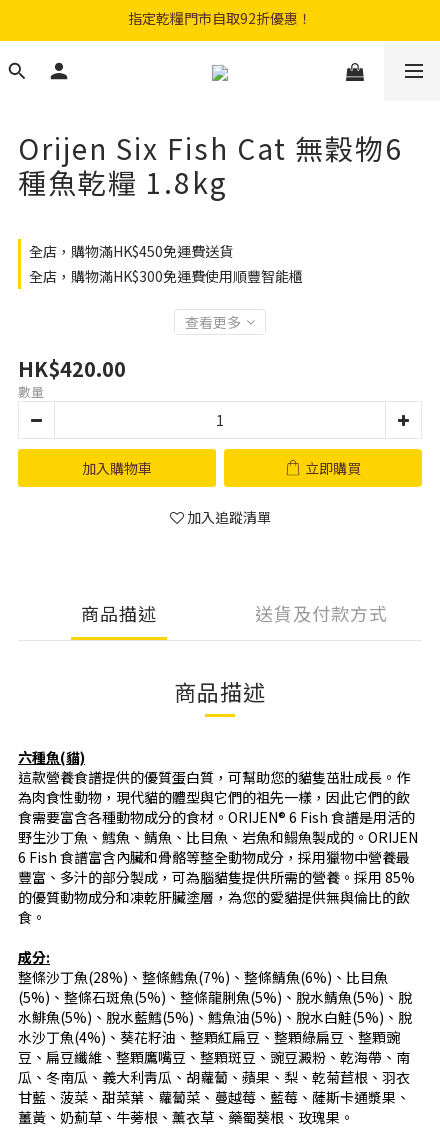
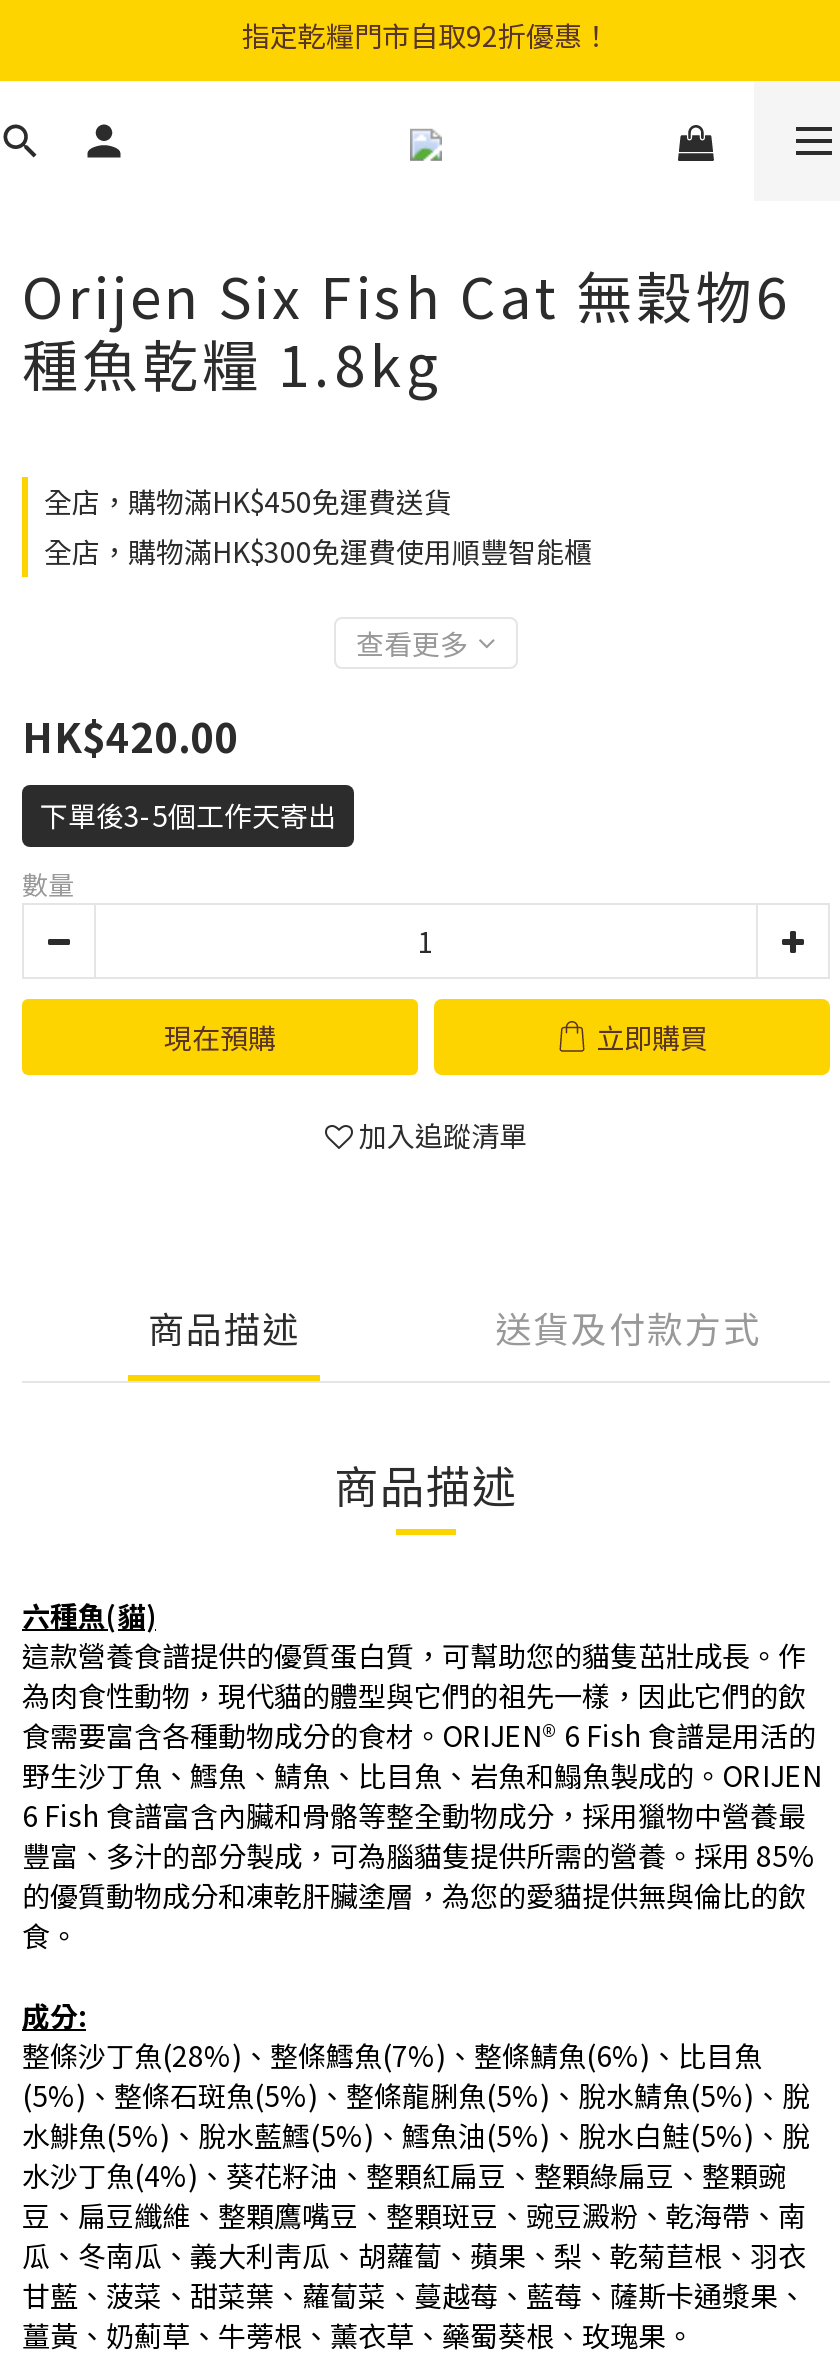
none -> [40,795,336,835] 下單後3-5個工作天寄出
[82,458,152,478] 加入購物車 -> [164,1017,276,1057] 現在預購

